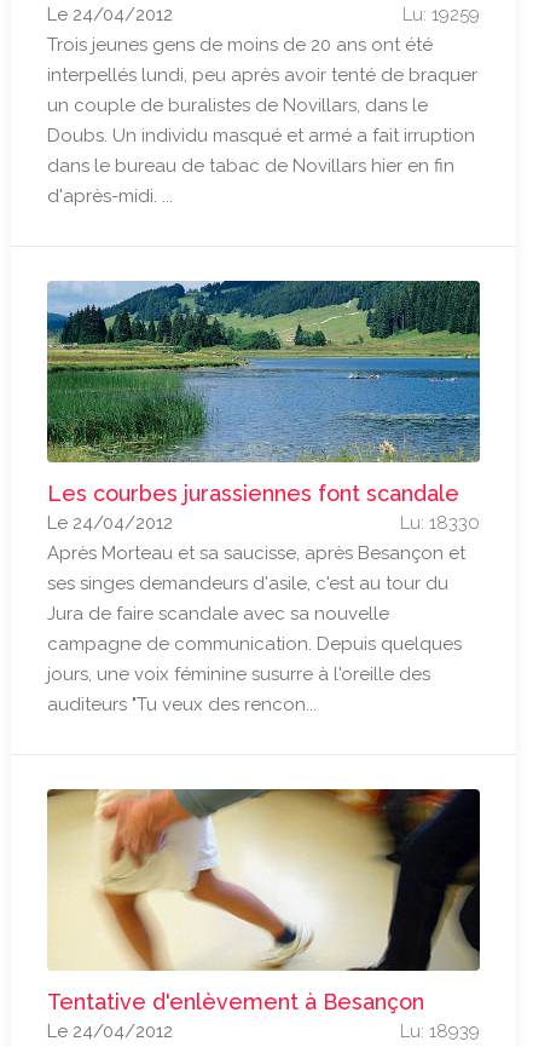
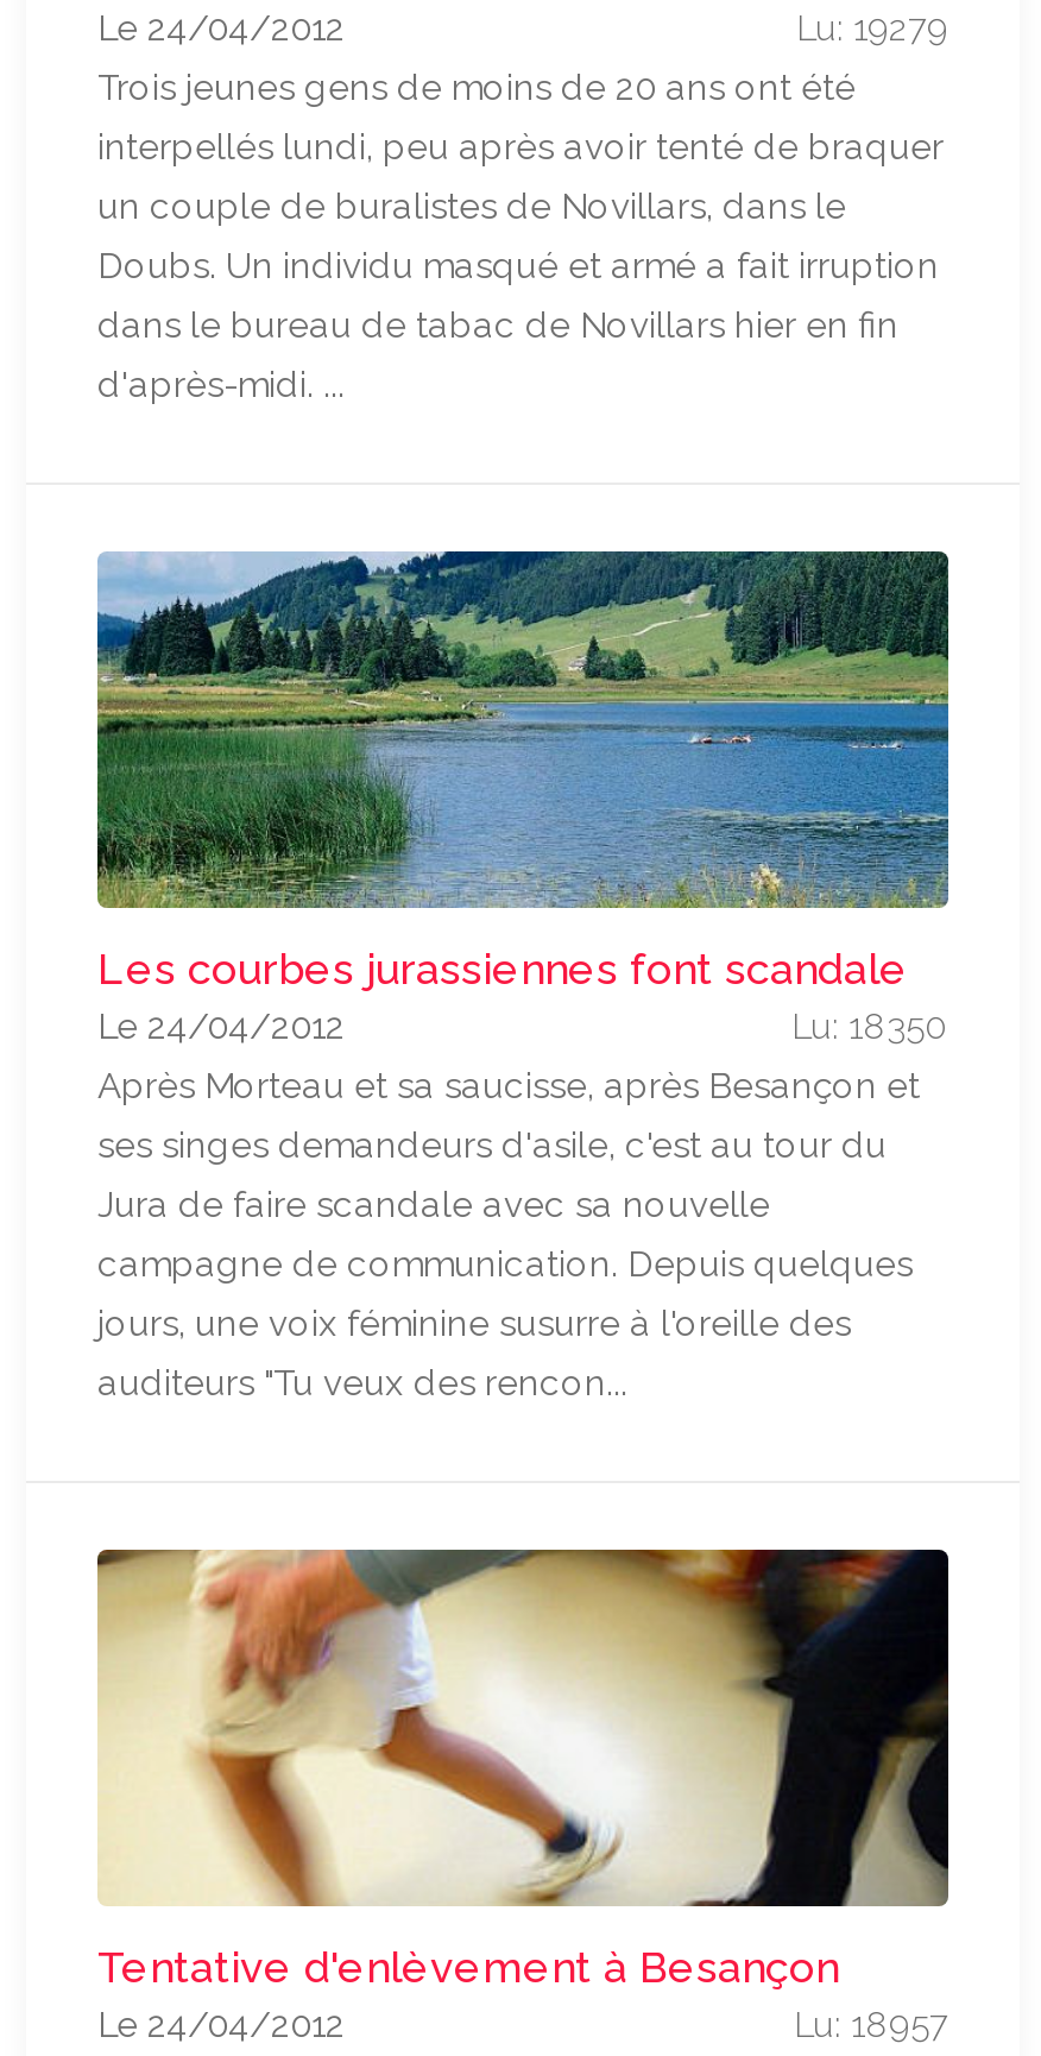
[402,4,480,25] Lu: 19259 -> [796,7,948,50] Lu: 19279
[400,512,480,534] Lu: 18330 -> [791,1005,948,1048] Lu: 18350
[400,1020,480,1042] Lu: 18939 -> [794,2004,948,2046] Lu: 18957

